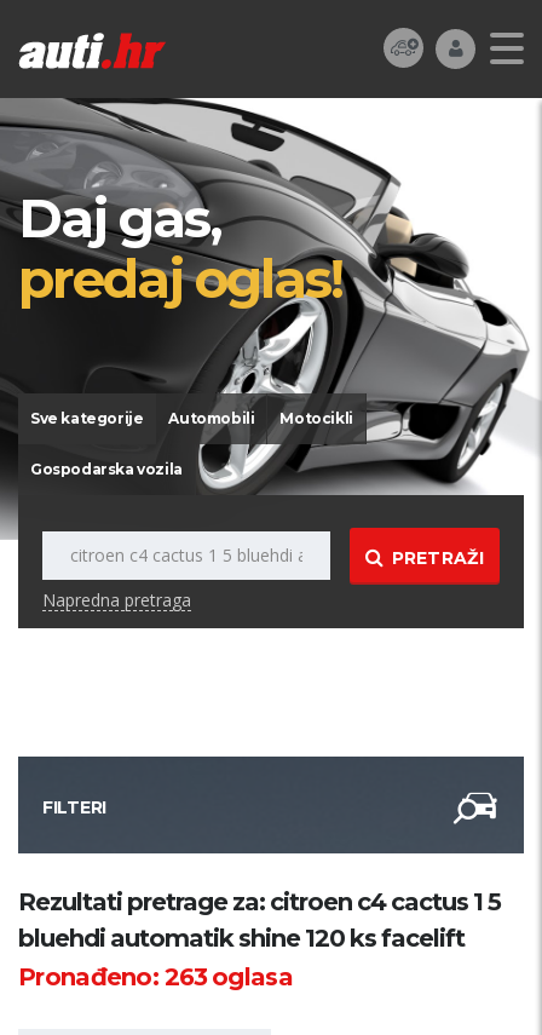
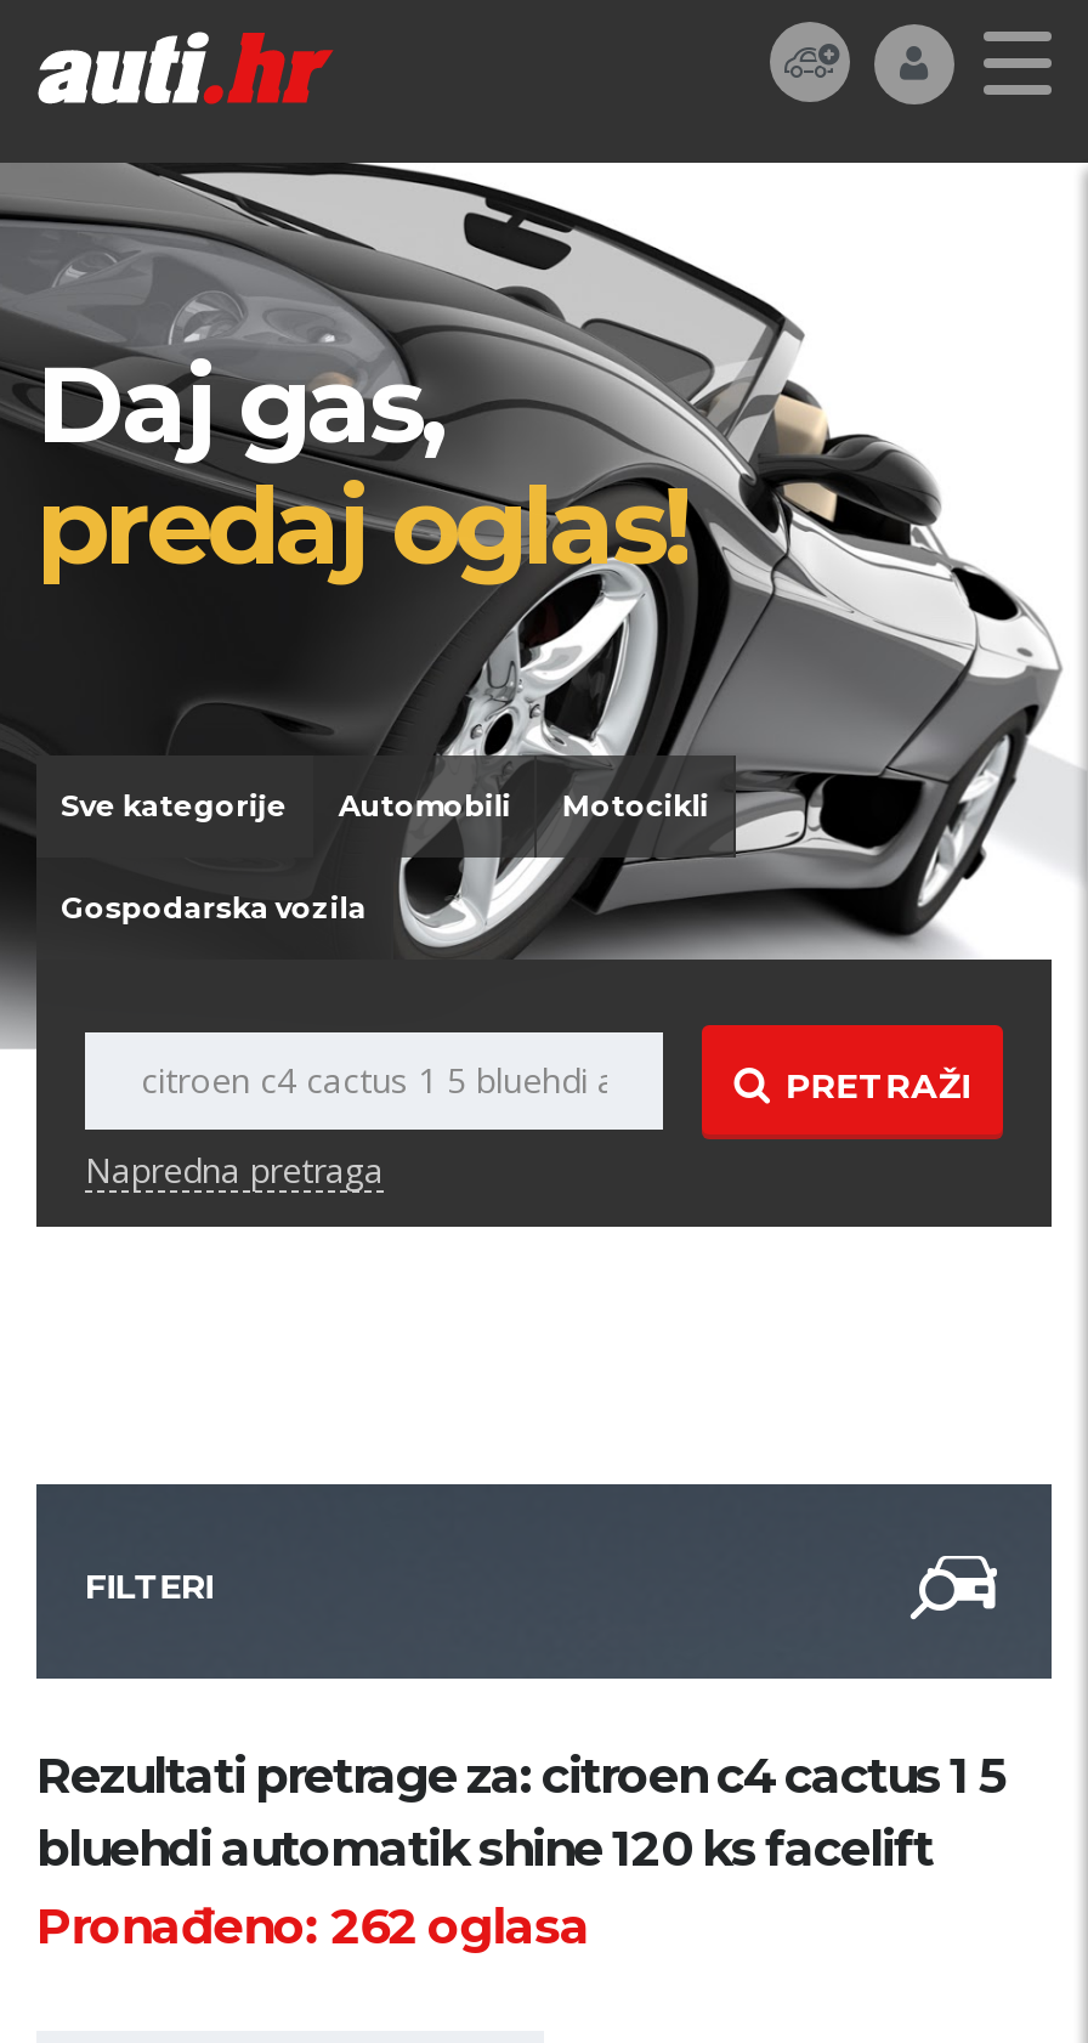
[18,962,293,991] Pronađeno: 263 oglasa -> [36,1897,590,1956] Pronađeno: 262 oglasa

